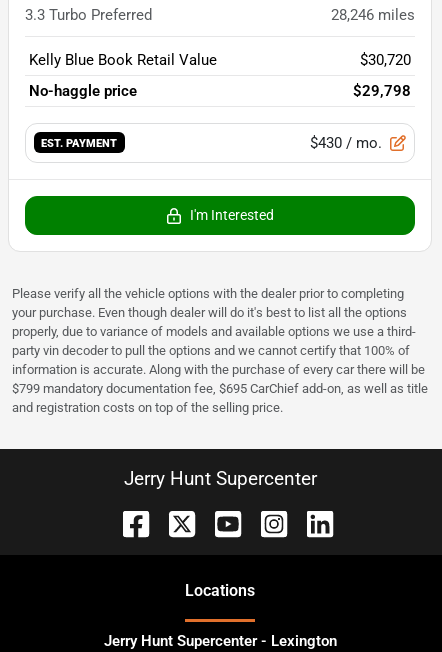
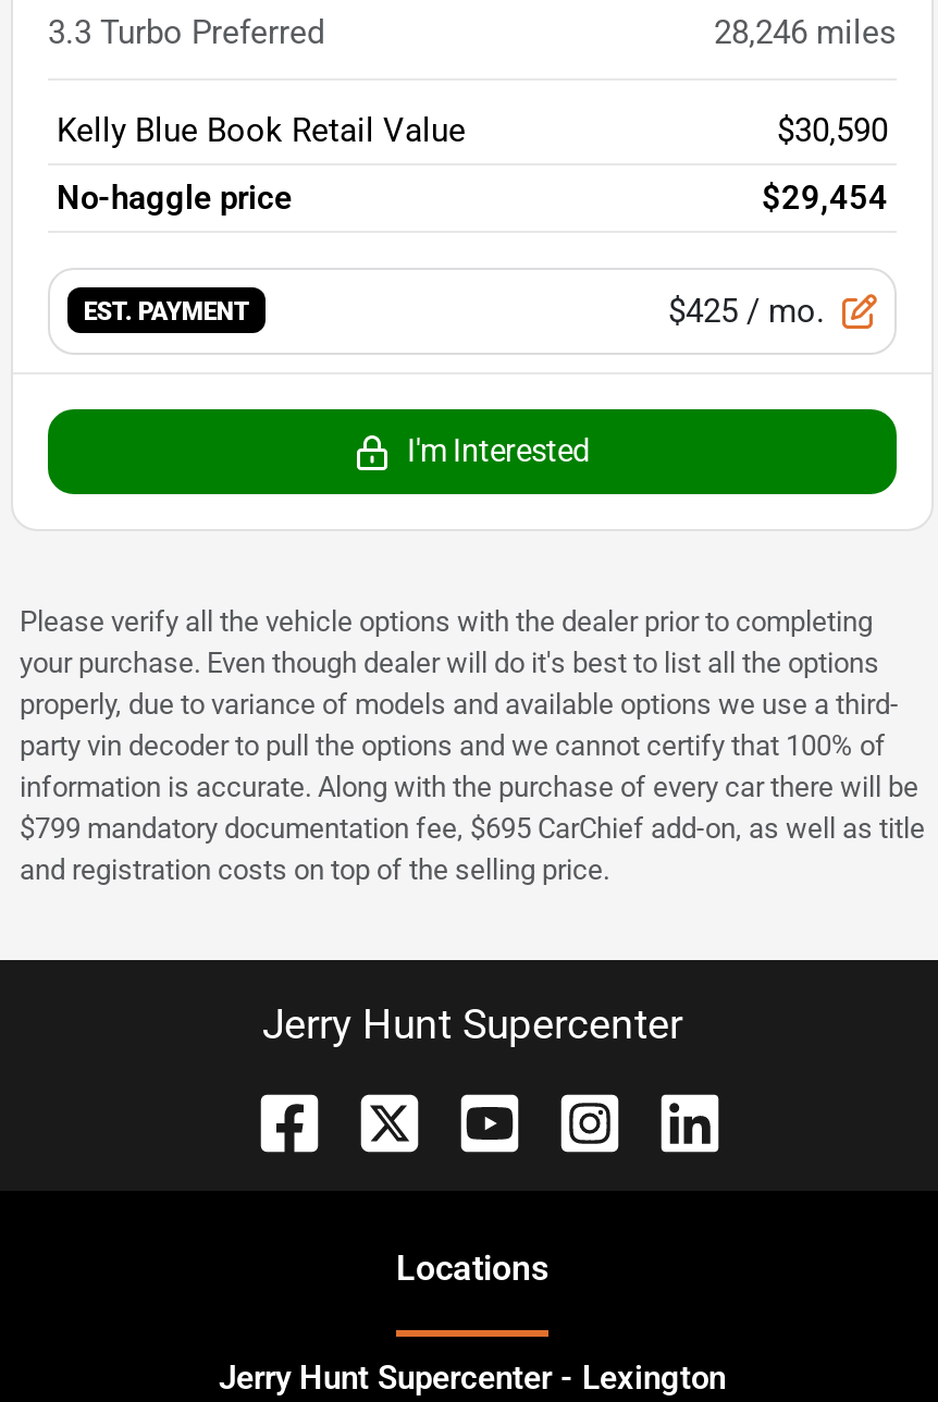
[360,50,411,68] $30,720 -> [777,110,888,149] $30,590
[353,81,411,99] $29,798 -> [762,177,888,217] $29,454
[310,133,382,151] $430 / mo. -> [668,291,825,330] $425 / mo.

